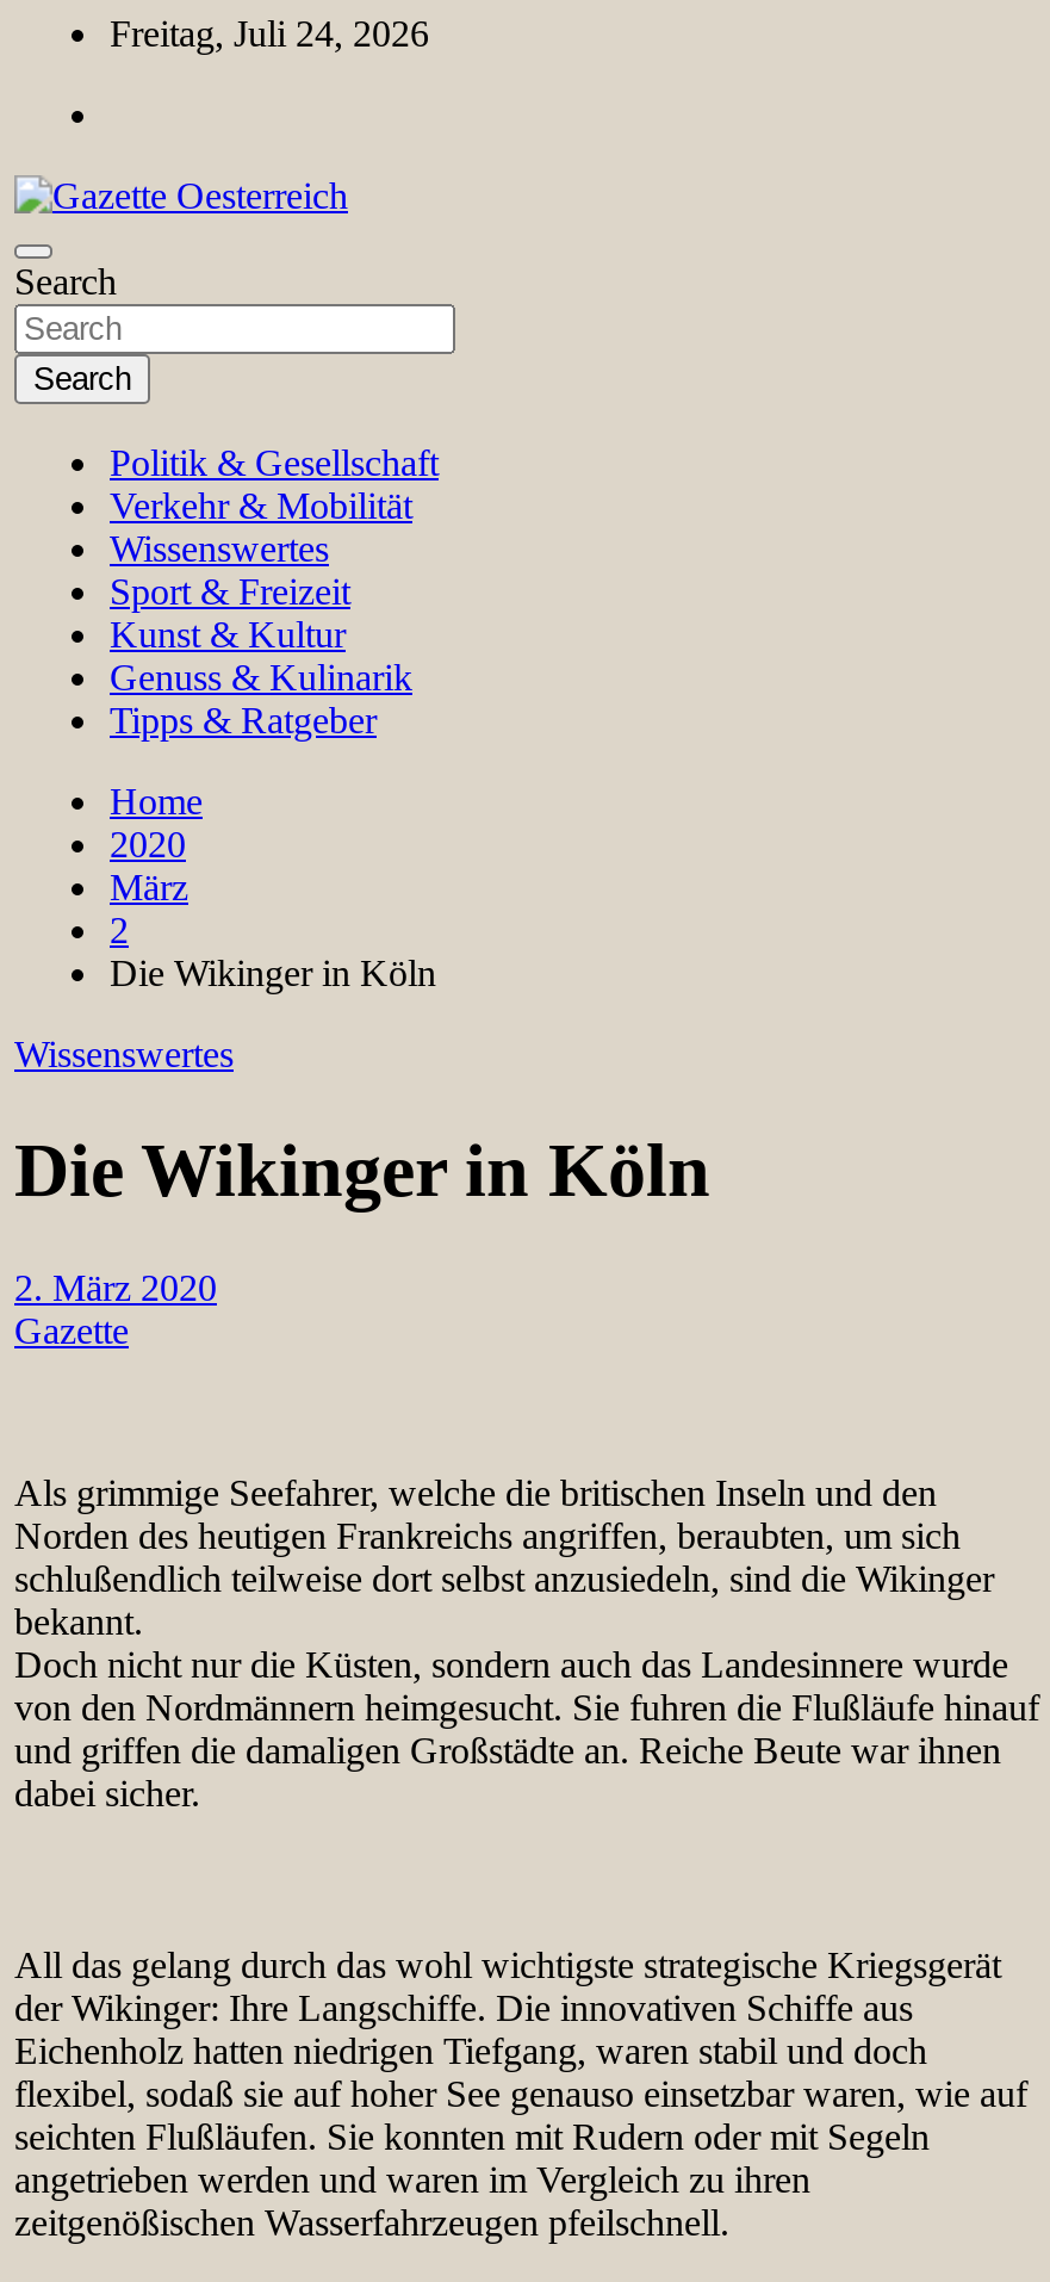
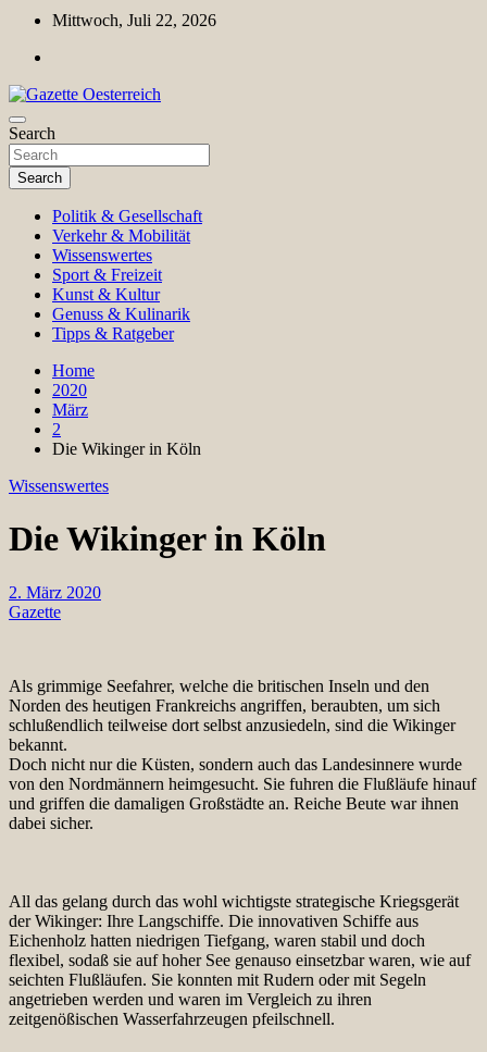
[110,13,429,54] Freitag, Juli 24, 2026 -> [52,11,216,29] Mittwoch, Juli 22, 2026

